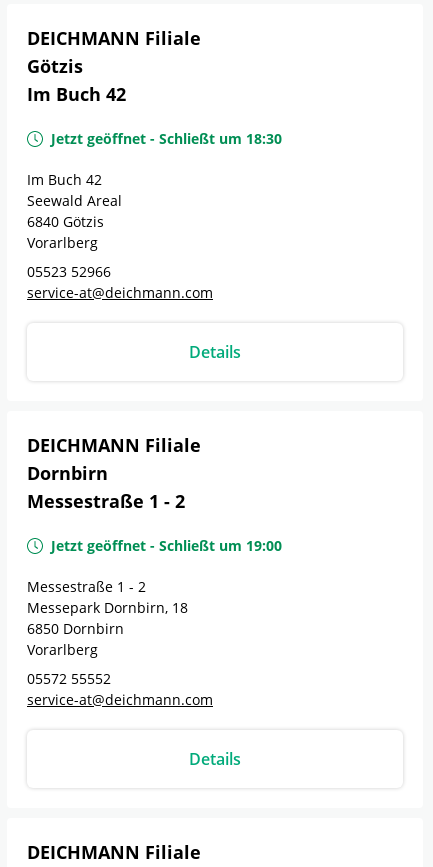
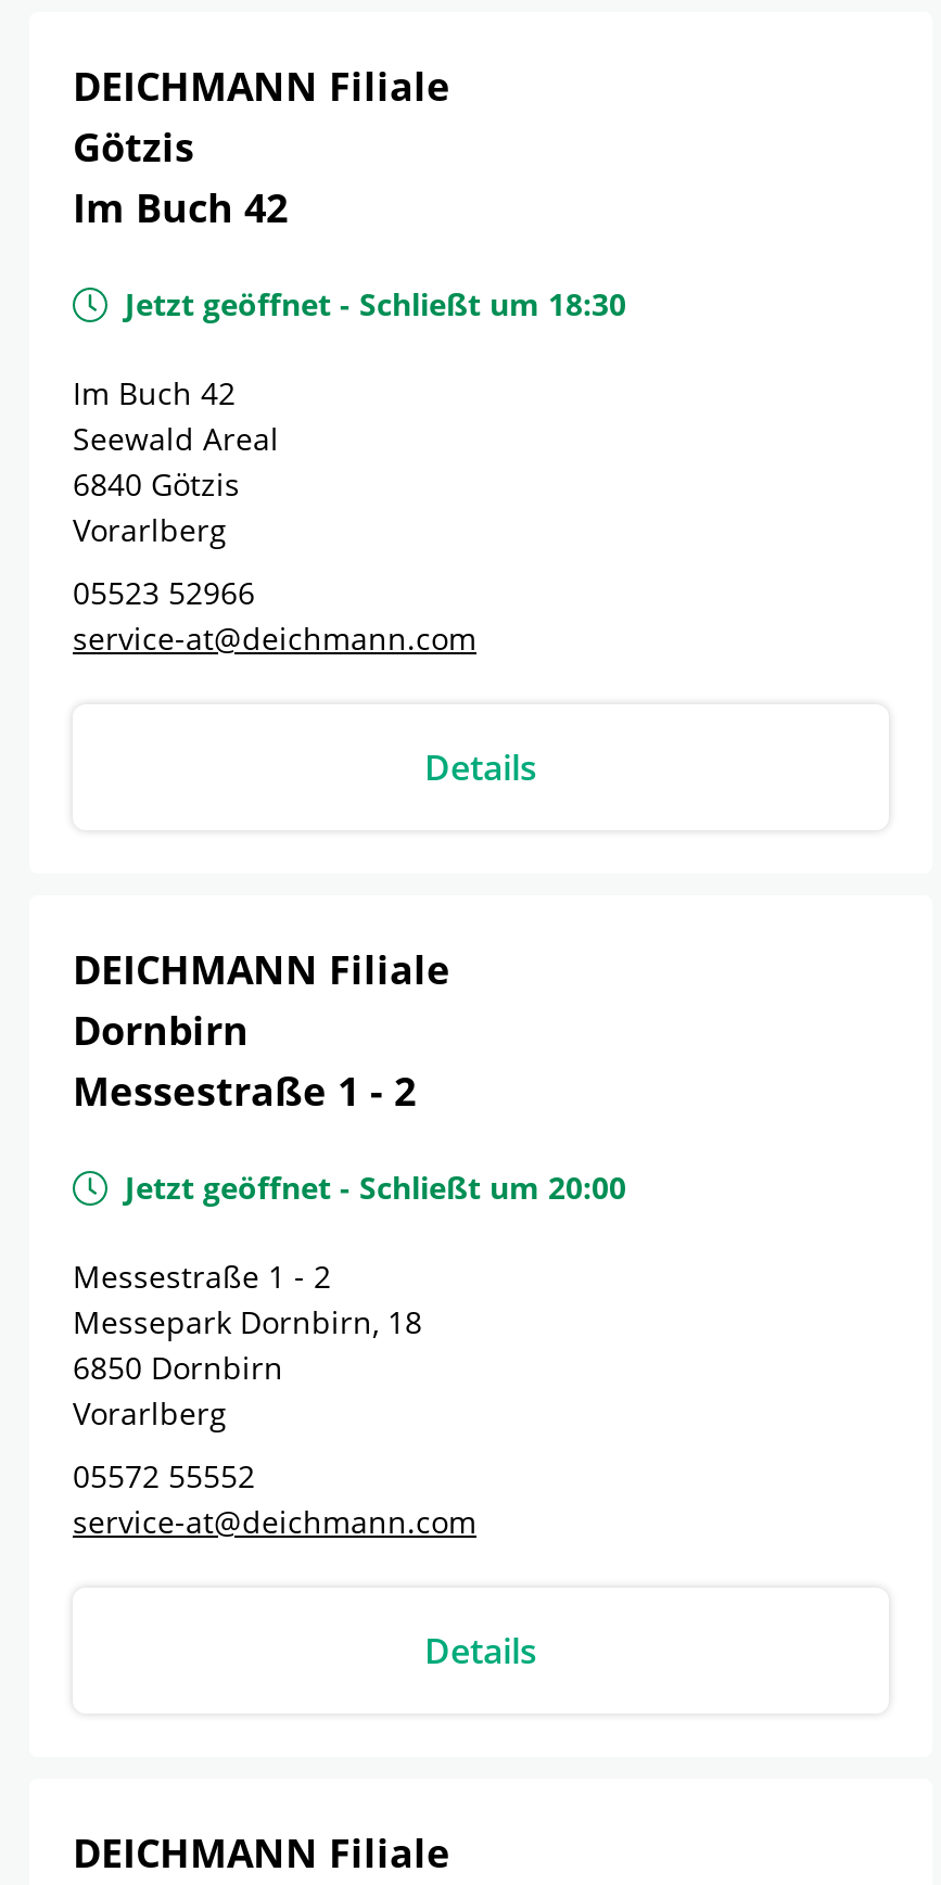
[51,536,282,555] Jetzt geöffnet - Schließt um 19:00 -> [125,1167,626,1208] Jetzt geöffnet - Schließt um 20:00

